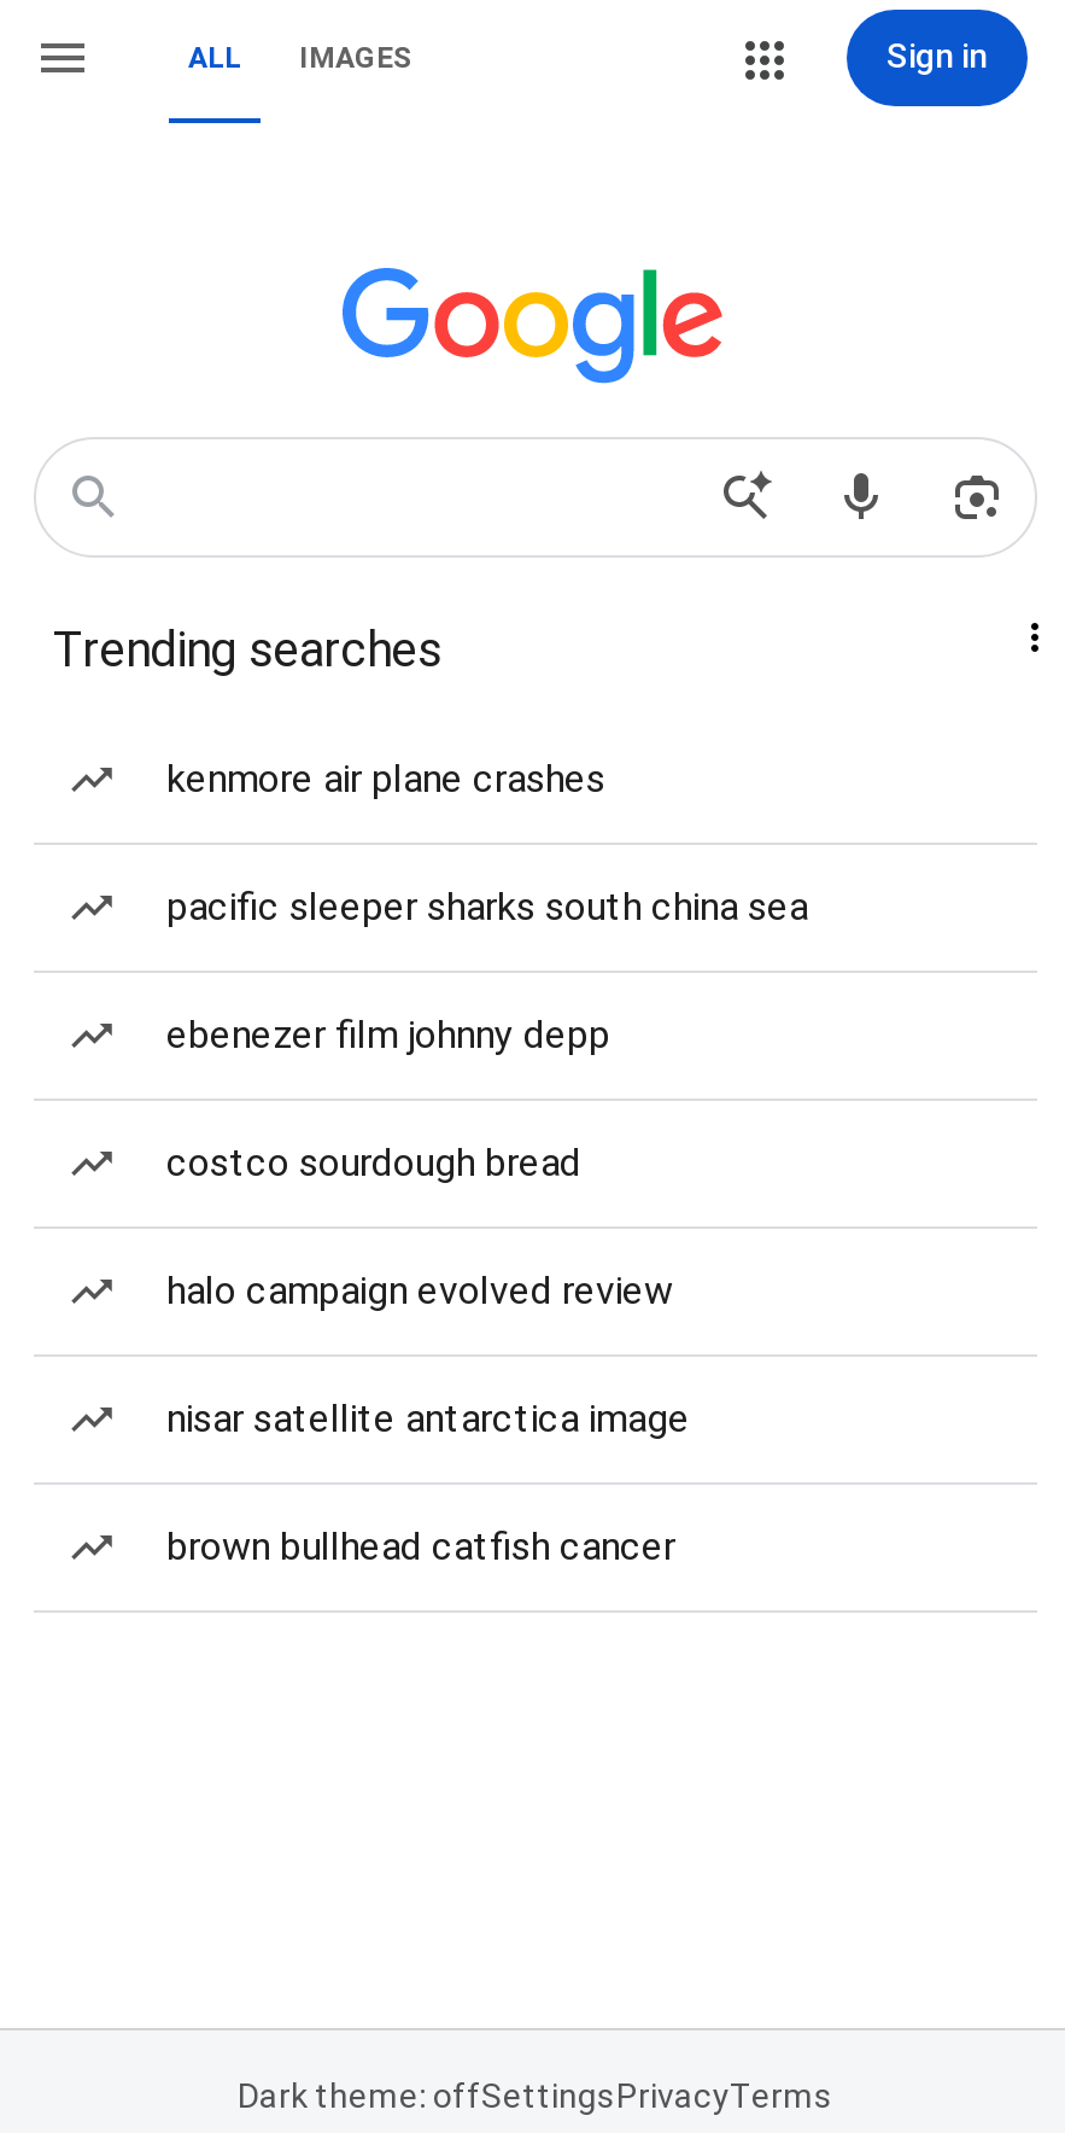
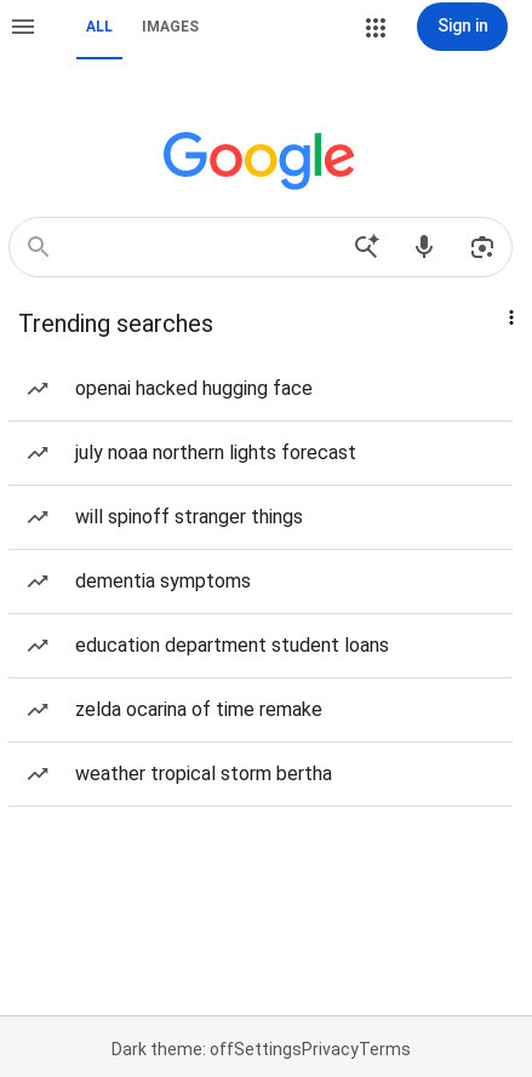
[166,756,605,802] kenmore air plane crashes -> [75,377,313,400] openai hacked hugging face
[166,884,808,929] pacific sleeper sharks south china sea -> [75,441,356,464] july noaa northern lights forecast
[166,1012,610,1057] ebenezer film johnny depp -> [75,505,303,528] will spinoff stranger things
[166,1140,581,1185] costco sourdough bread -> [75,569,251,592] dementia symptoms
[166,1267,673,1313] halo campaign evolved review -> [75,634,389,657] education department student loans
[166,1395,690,1441] nisar satellite antarctica image -> [75,698,322,721] zelda ocarina of time remake
[166,1523,675,1569] brown bullhead catfish cancer -> [75,762,332,785] weather tropical storm bertha

